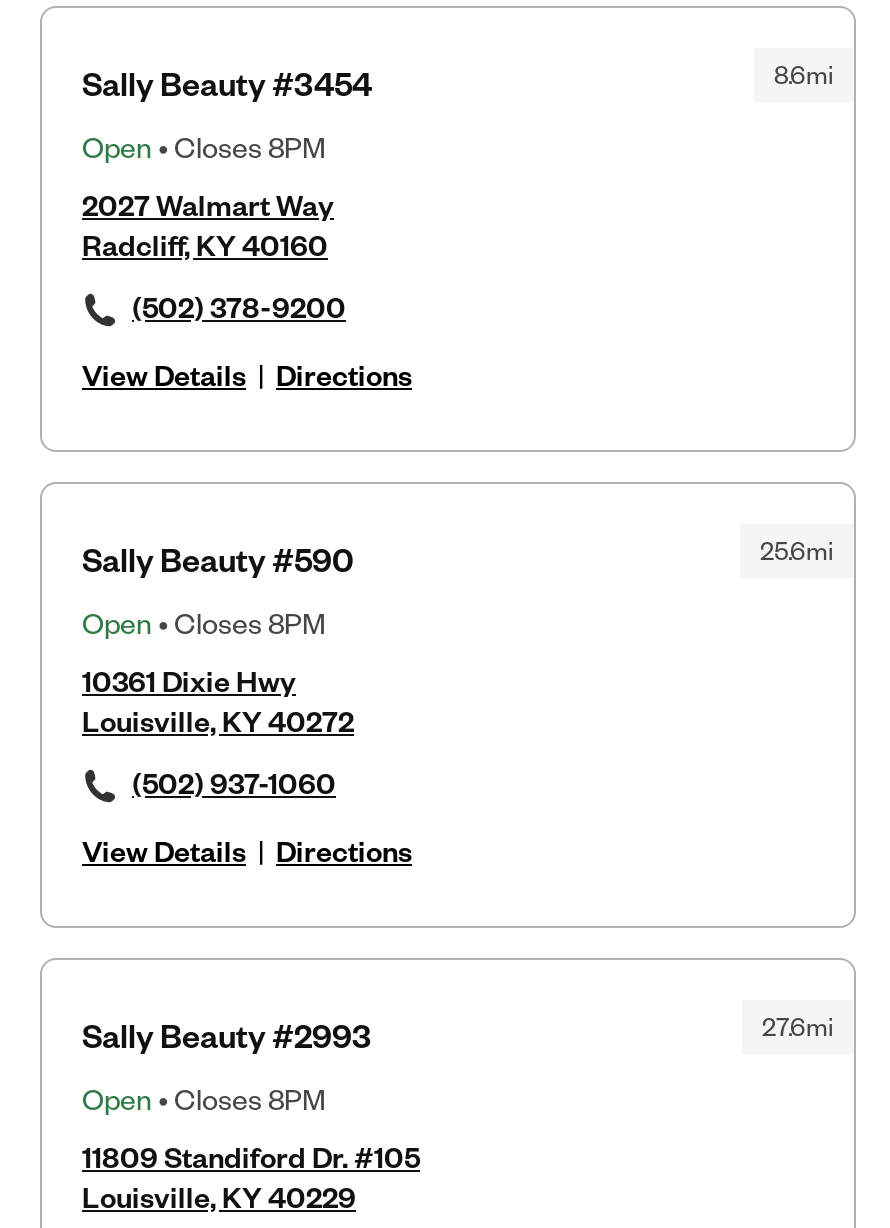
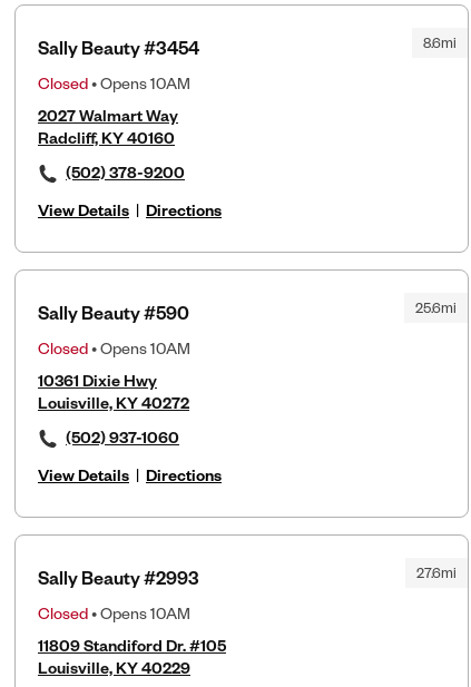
[82,128,326,166] Open • Closes 8PM -> [38,72,190,93] Closed • Opens 10AM
[82,604,326,642] Open • Closes 8PM -> [38,337,190,358] Closed • Opens 10AM
[82,1080,326,1118] Open • Closes 8PM -> [38,602,190,623] Closed • Opens 10AM

